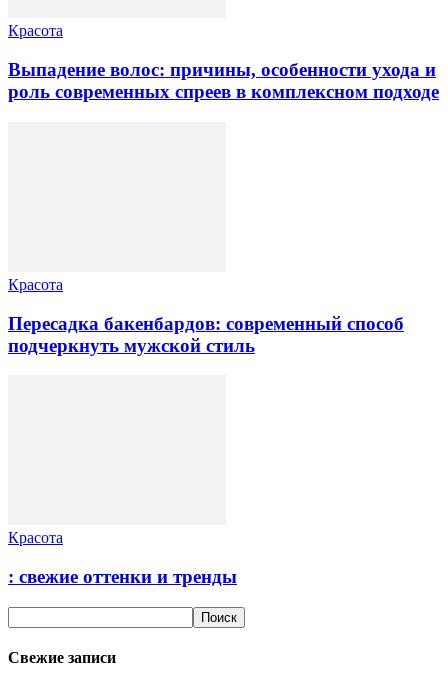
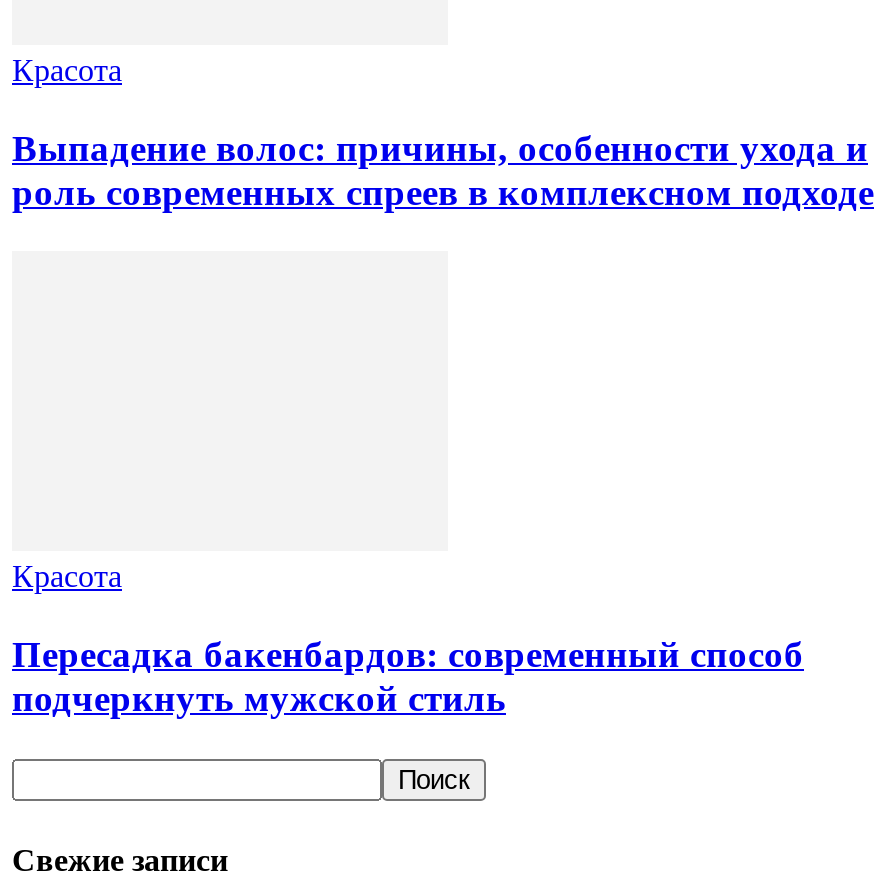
[8,529,237,587] Красота | : свежие оттенки и тренды -> none

